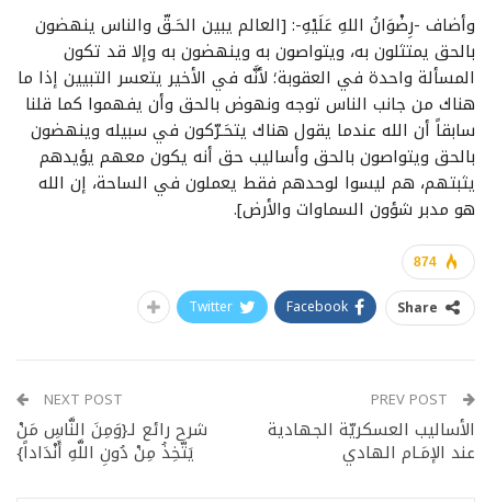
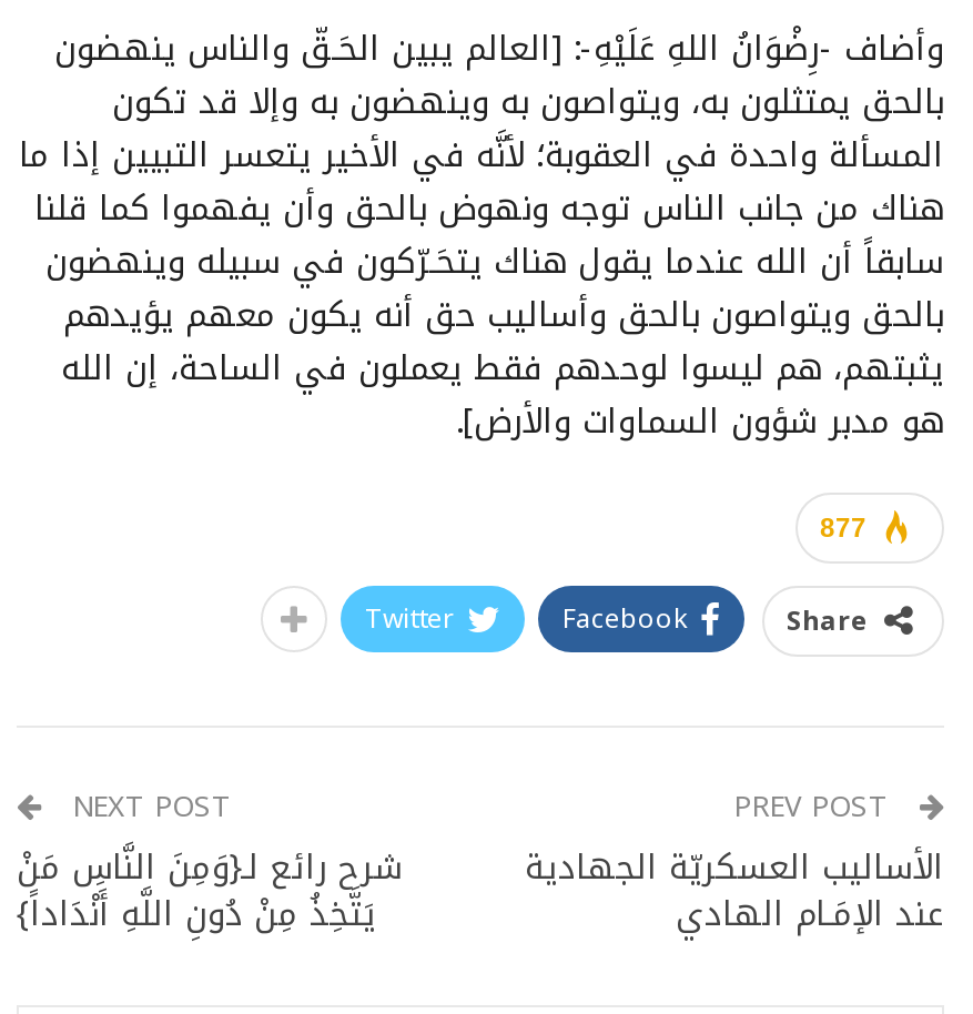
[414,254,437,270] 874 -> [820,513,866,544] 877

